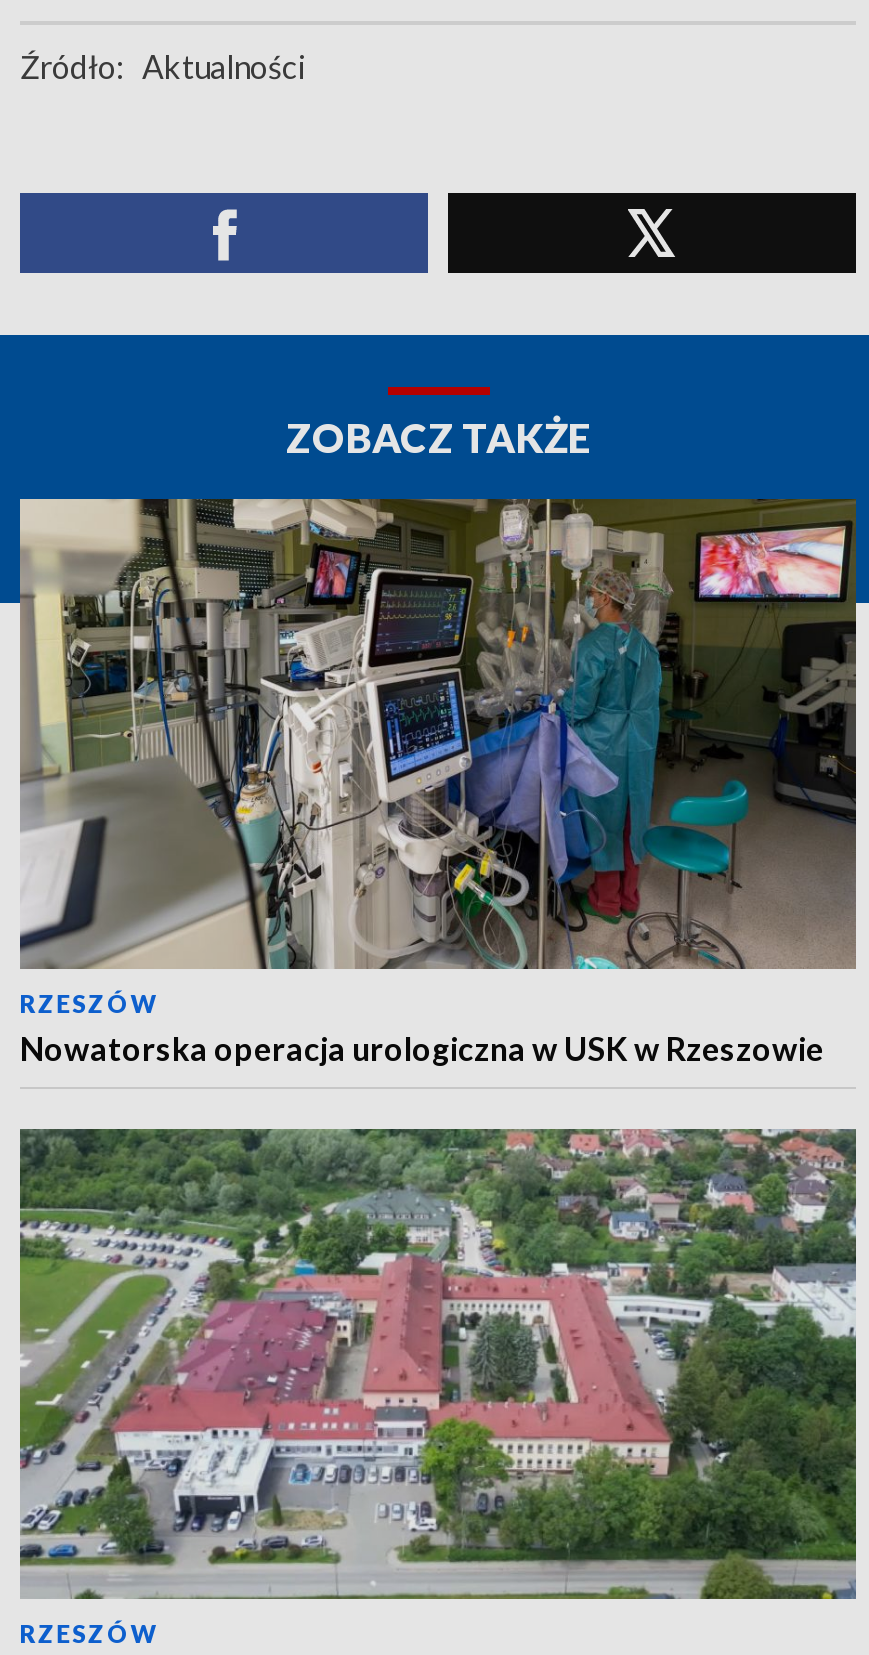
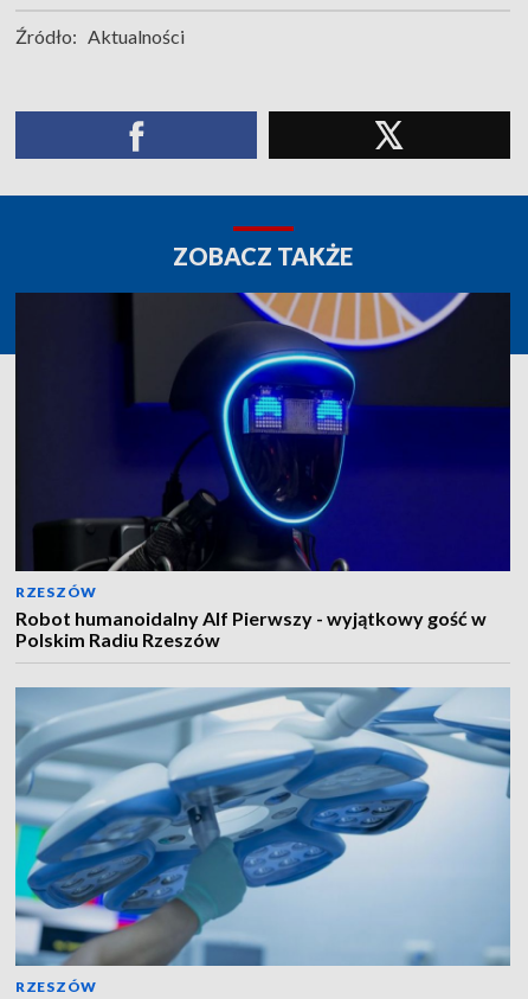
[18,497,858,1067] [image] | Nowatorska operacja urologiczna w USK w Rzeszowie -> [14,292,511,651] [image] | Robot humanoidalny Alf Pierwszy - wyjątkowy gość w | Polskim Radiu Rzeszów
[18,1127,858,1601] [image] -> [14,686,510,967] [image]

